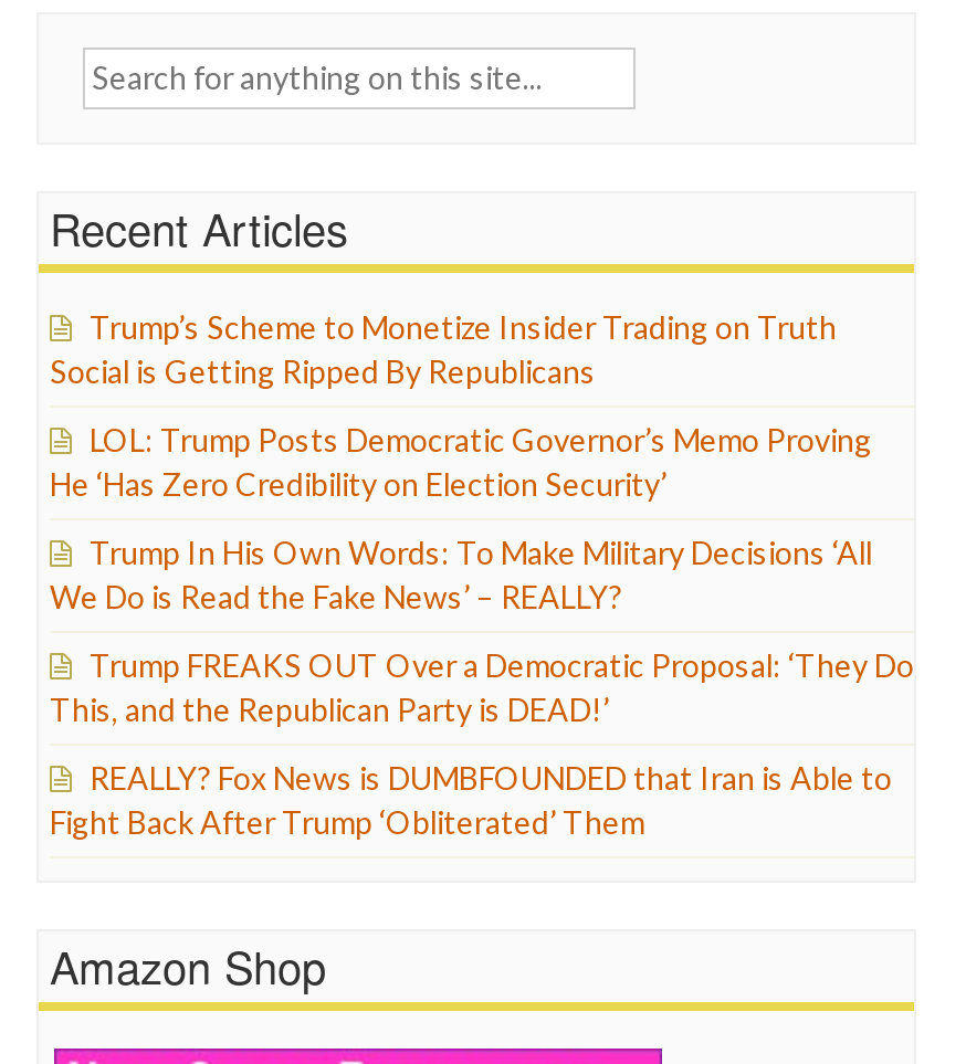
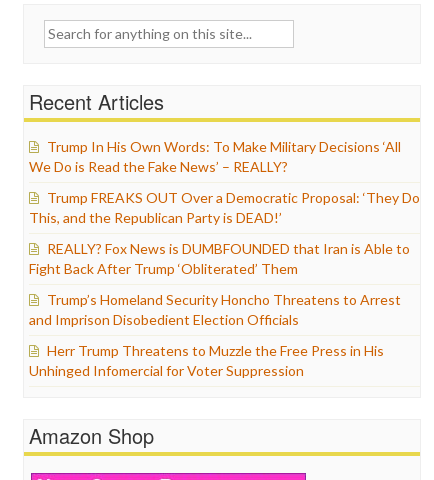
[50,307,872,502] Trump’s Scheme to Monetize Insider Trading on Truth | Social is Getting Ripped By Republicans | LOL: Trump Posts Democratic Governor’s Memo Proving | He ‘Has Zero Credibility on Election Security’ -> none
moved [50,533,914,840] -> [29,137,420,276]: Trump In His Own Words: To Make Military Decisions ‘All | We Do is Read the Fake News’ – REALLY? | Trump FREAKS OUT Over a Democratic Proposal: ‘They Do | This, and the Republican Party is DEAD!’ | REALLY? Fox News is DUMBFOUNDED that Iran is Able to | Fight Back After Trump ‘Obliterated’ Them
none -> [29,290,401,378] Trump’s Homeland Security Honcho Threatens to Arrest | and Imprison Disobedient Election Officials | Herr Trump Threatens to Muzzle the Free Press in His | Unhinged Infomercial for Voter Suppression

